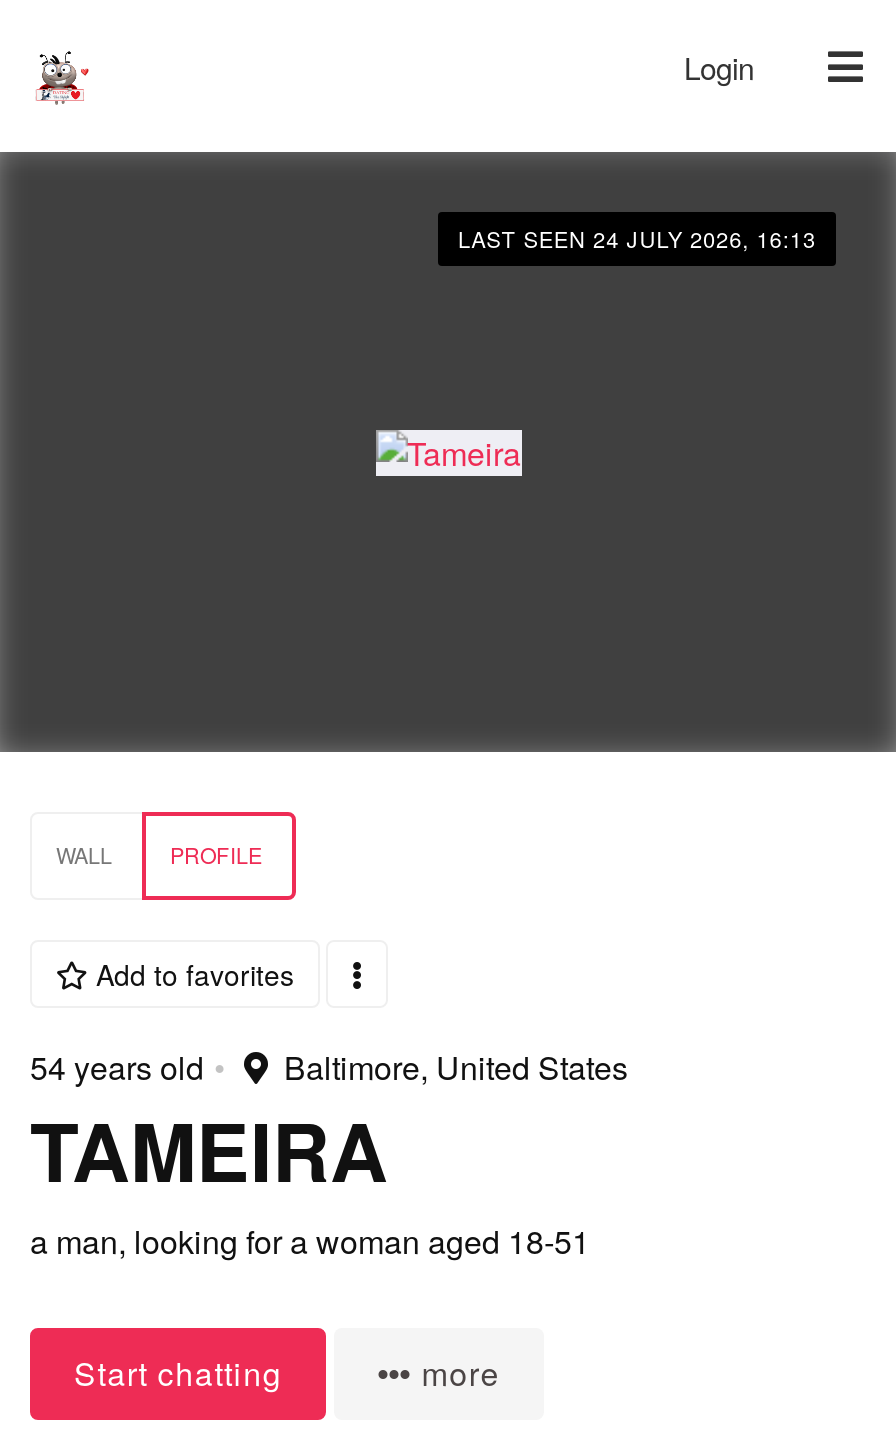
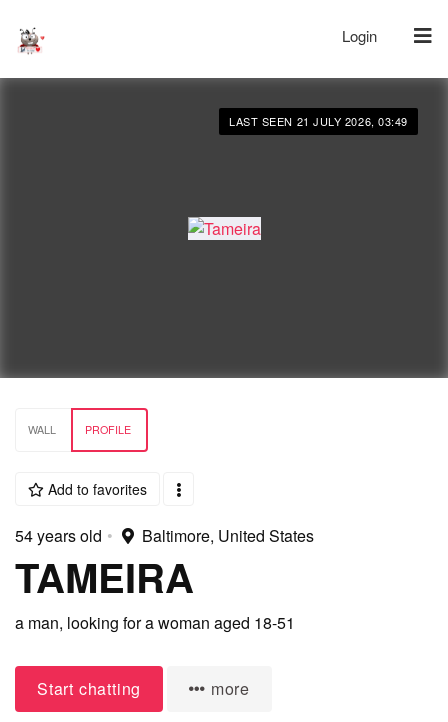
[458,222,816,254] LAST SEEN 24 JULY 2026, 16:13 -> [229,113,408,129] LAST SEEN 21 JULY 2026, 03:49

